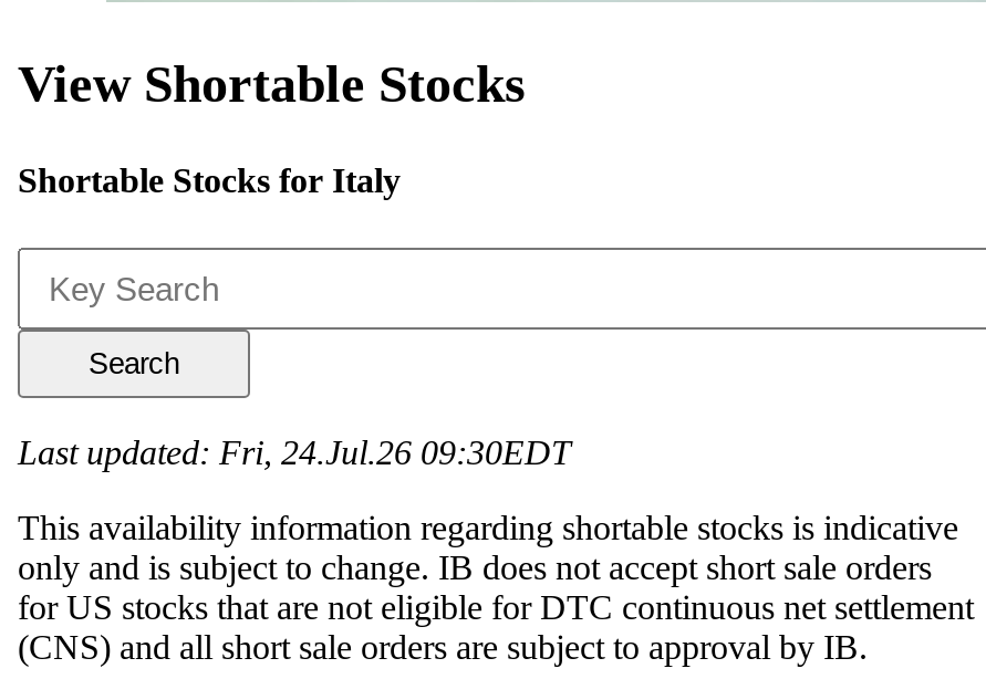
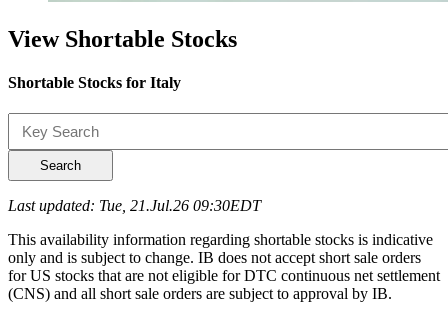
[18,434,571,472] Last updated: Fri, 24.Jul.26 09:30EDT -> [8,197,261,214] Last updated: Tue, 21.Jul.26 09:30EDT

